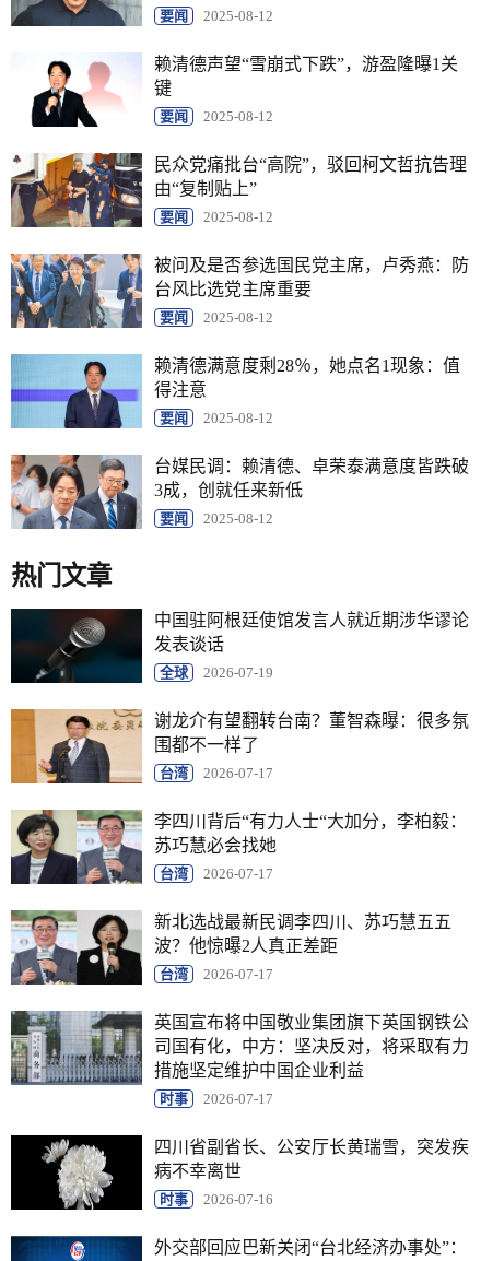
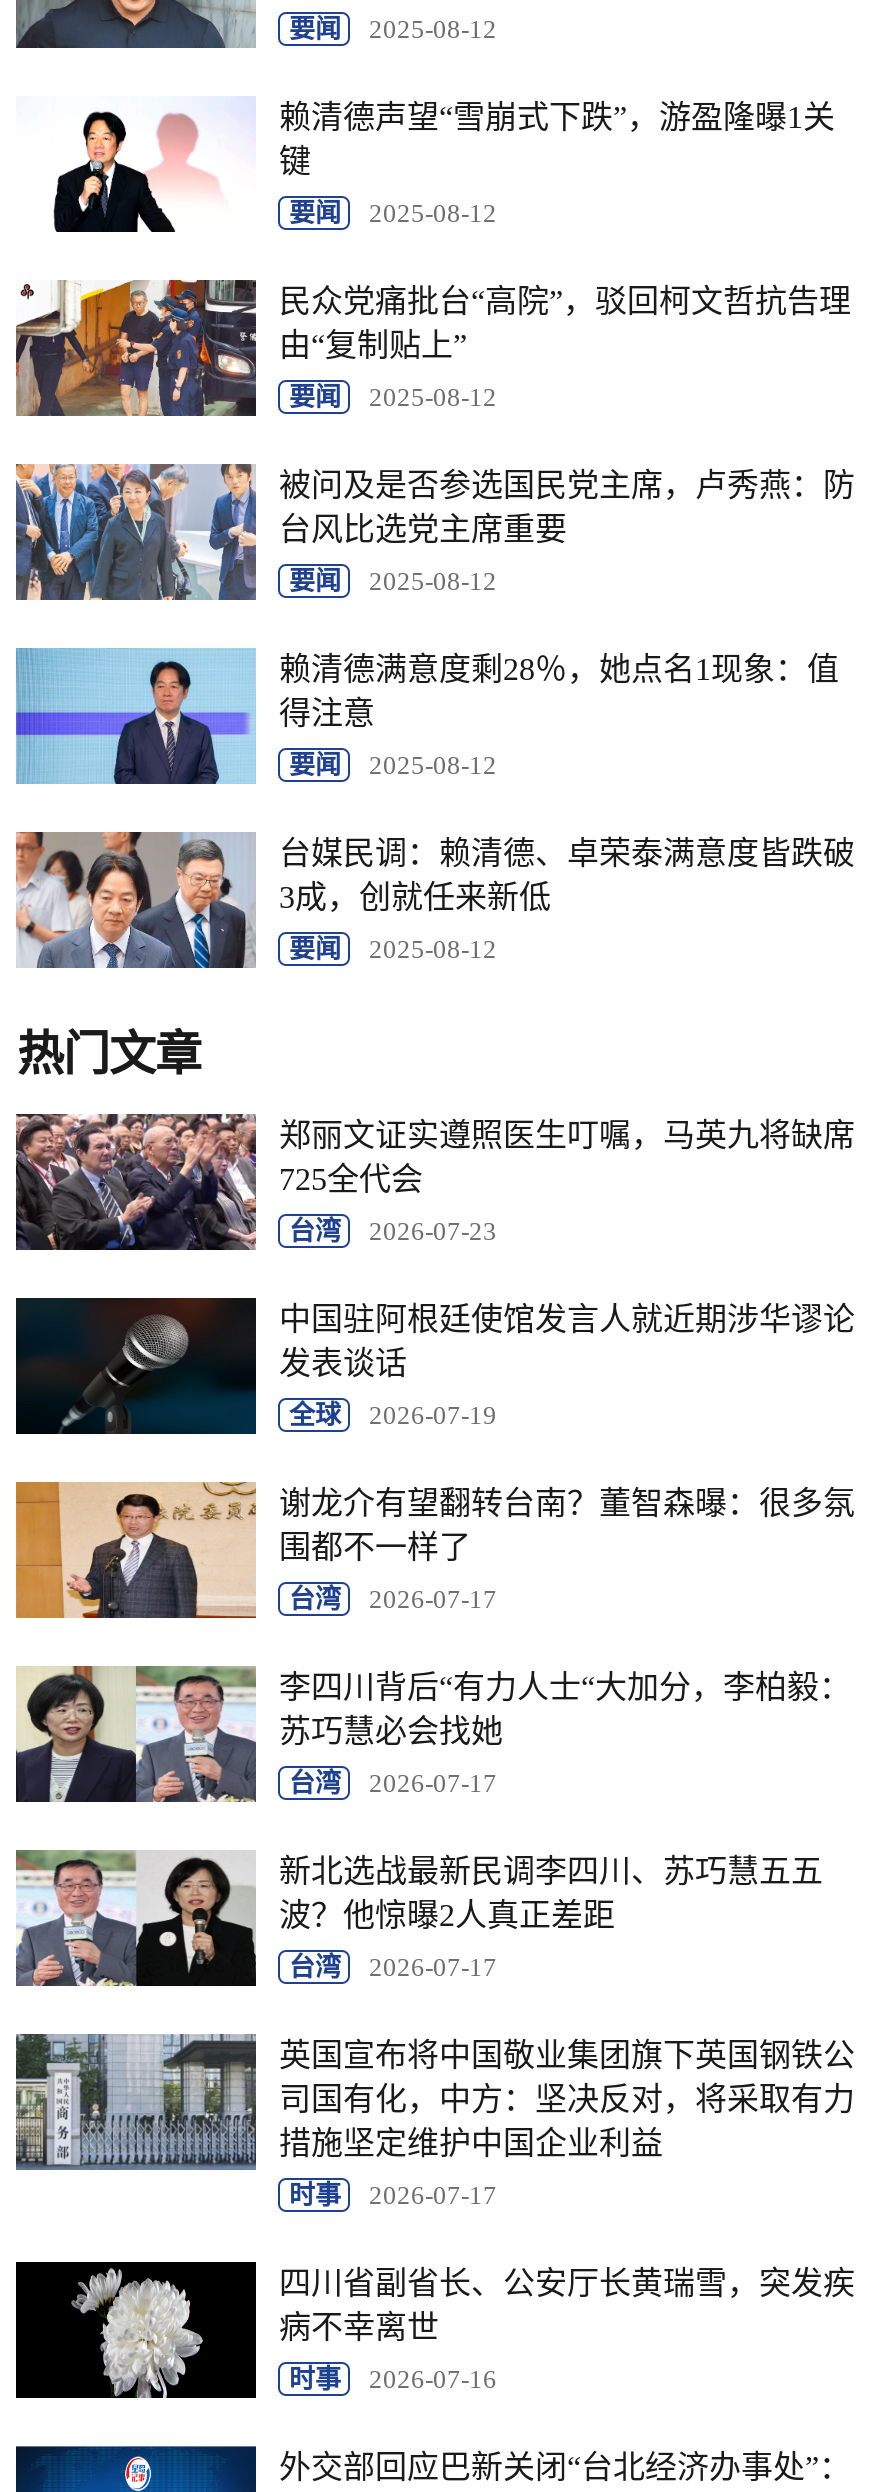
none -> [14,1112,855,1252] [image] | 郑丽文证实遵照医生叮嘱，马英九将缺席 | 725全代会 | 台湾 | 2026-07-23

